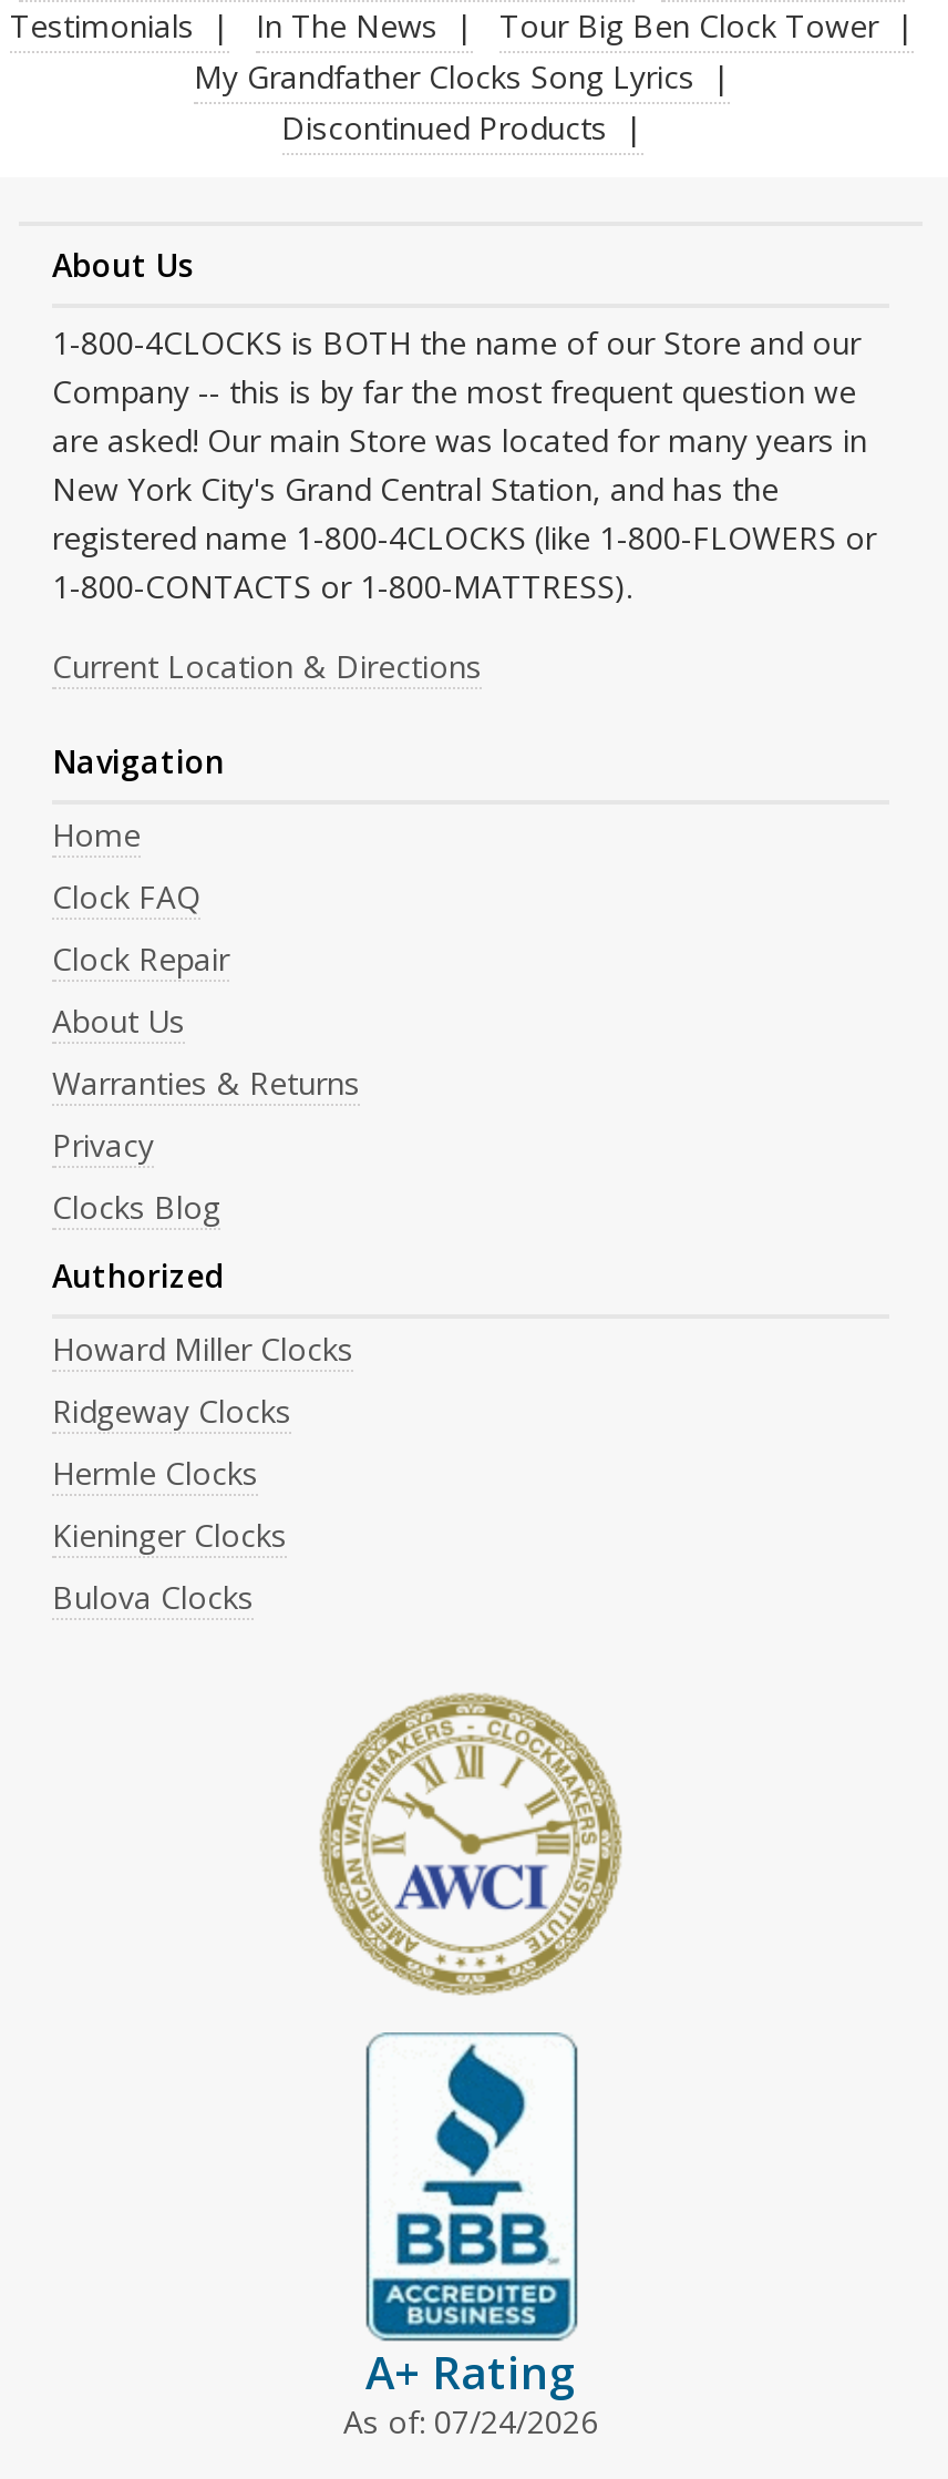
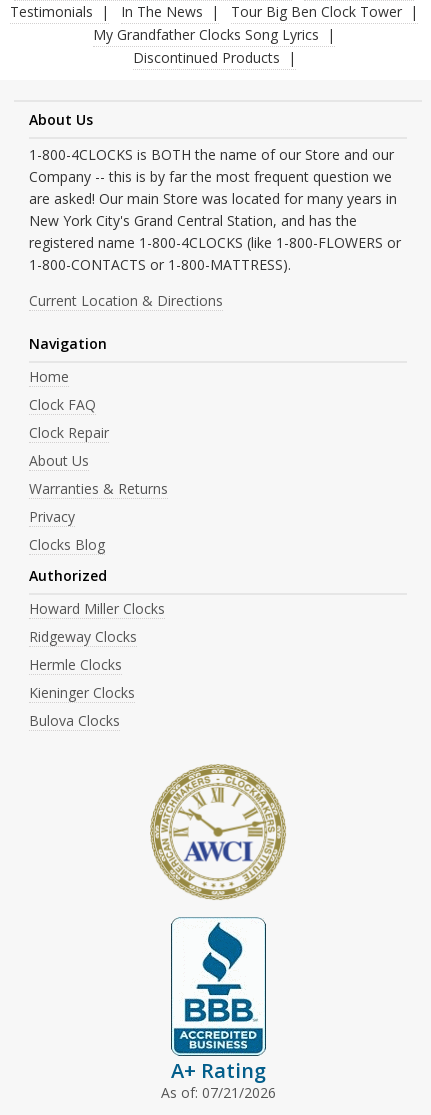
[343,2400,598,2442] As of: 07/24/2026 -> [160,1083,275,1102] As of: 07/21/2026

